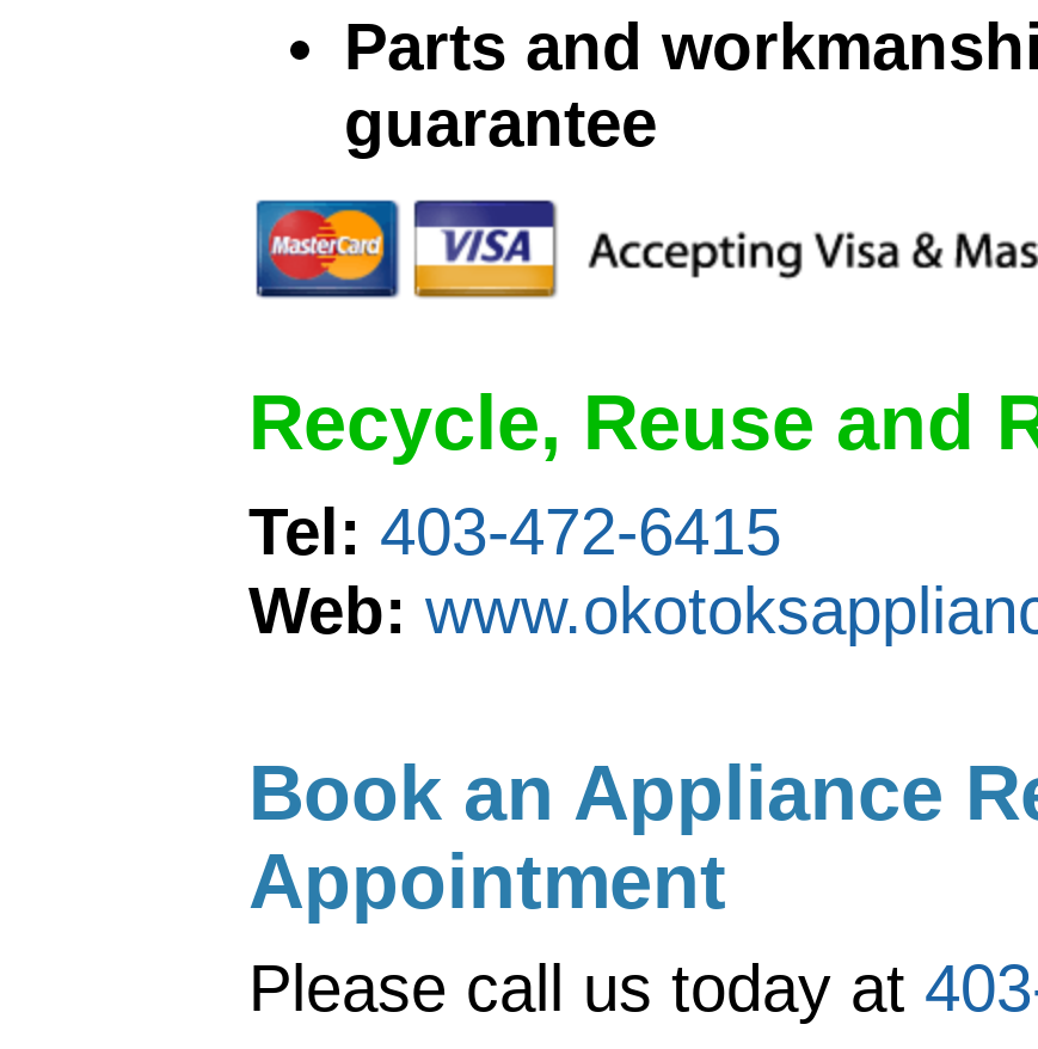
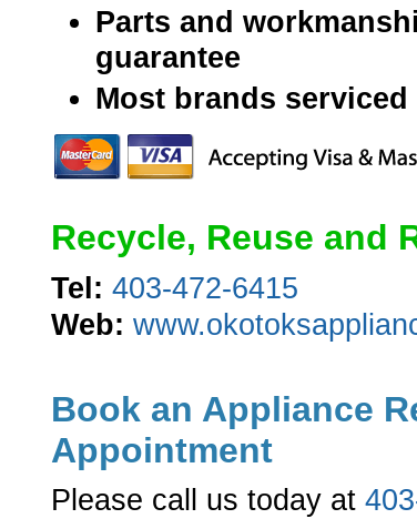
none -> [95,81,408,115] Most brands serviced

